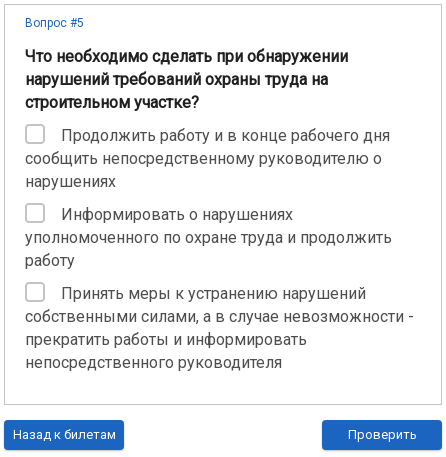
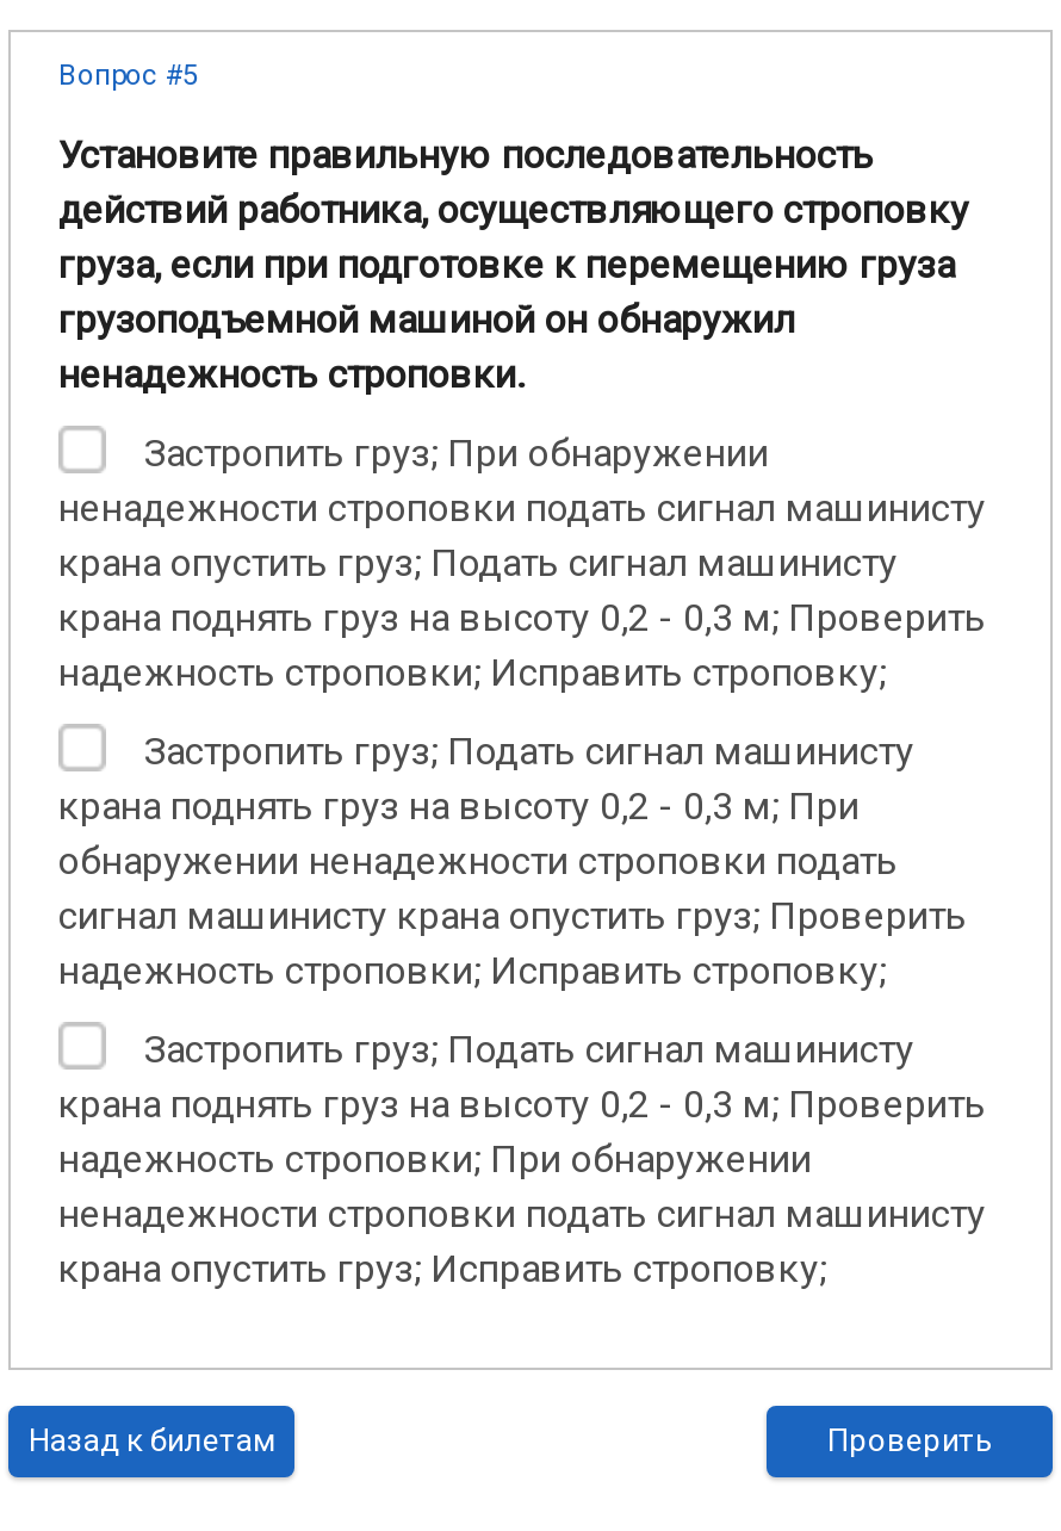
[25,47,348,112] Что необходимо сделать при обнаружении | нарушений требований охраны труда на | строительном участке? -> [58,132,969,397] Установите правильную последовательность | действий работника, осуществляющего строповку | груза, если при подготовке к перемещению груза | грузоподъемной машиной он обнаружил | ненадежность строповки.
[25,126,390,191] Продолжить работу и в конце рабочего дня | сообщить непосредственному руководителю о | нарушениях -> [58,430,986,695] Застропить груз; При обнаружении | ненадежности строповки подать сигнал машинисту | крана опустить груз; Подать сигнал машинисту | крана поднять груз на высоту 0,2 - 0,3 м; Проверить | надежность строповки; Исправить строповку;
[25,205,392,270] Информировать о нарушениях | уполномоченного по охране труда и продолжить | работу -> [58,729,967,993] Застропить груз; Подать сигнал машинисту | крана поднять груз на высоту 0,2 - 0,3 м; При | обнаружении ненадежности строповки подать | сигнал машинисту крана опустить груз; Проверить | надежность строповки; Исправить строповку;
[25,284,414,372] Принять меры к устранению нарушений | собственными силами, а в случае невозможности - | прекратить работы и информировать | непосредственного руководителя -> [58,1027,986,1291] Застропить груз; Подать сигнал машинисту | крана поднять груз на высоту 0,2 - 0,3 м; Проверить | надежность строповки; При обнаружении | ненадежности строповки подать сигнал машинисту | крана опустить груз; Исправить строповку;

